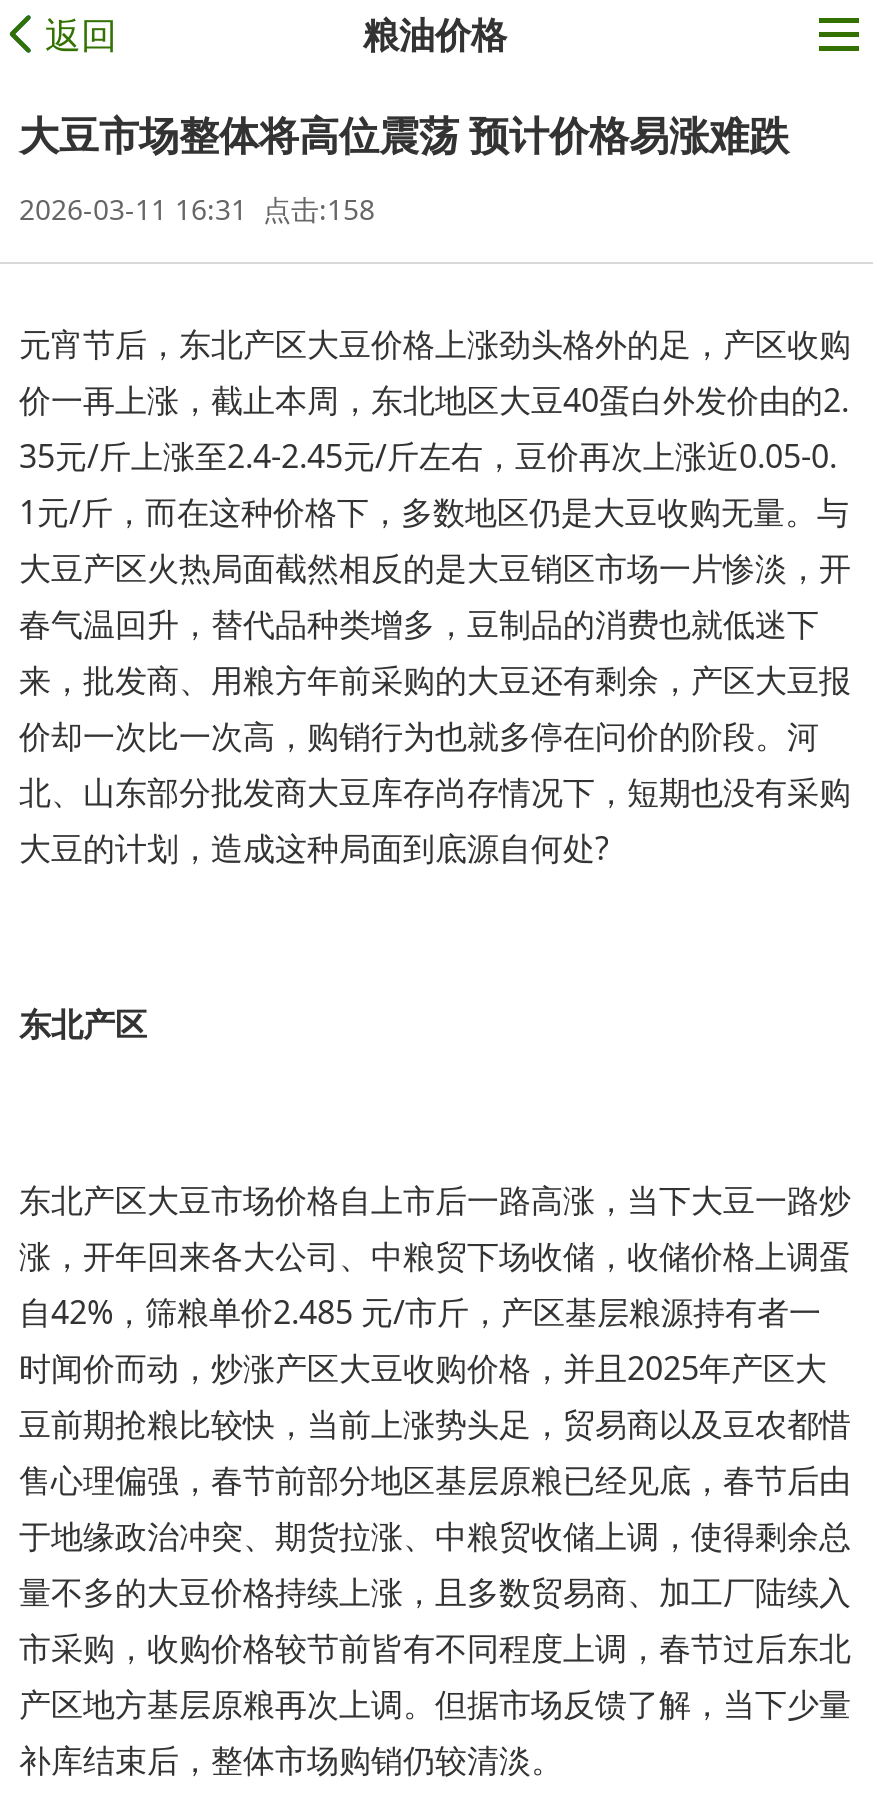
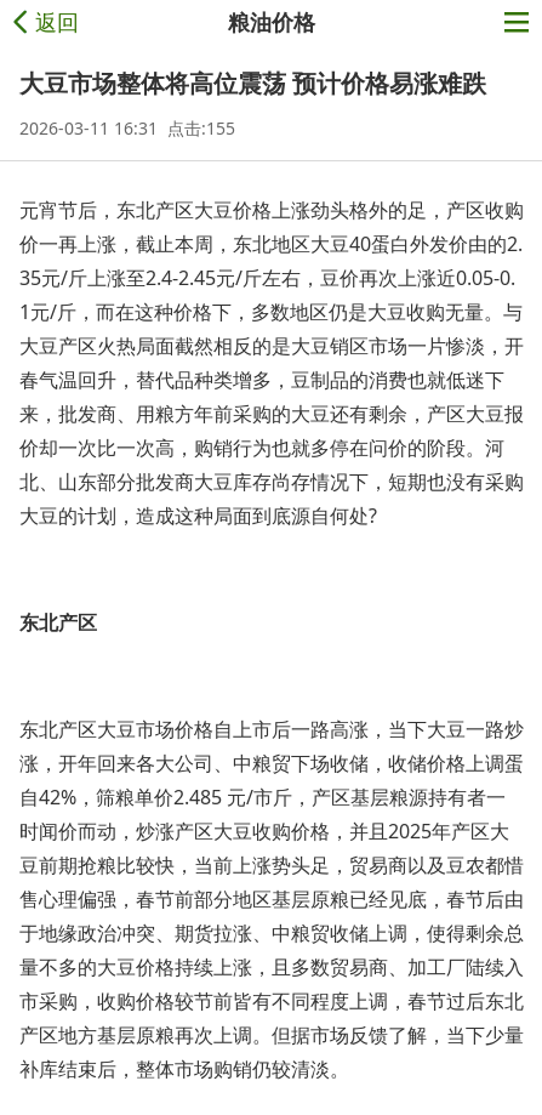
[19,190,375,228] 2026-03-11 16:31 点击:158 -> [19,116,235,140] 2026-03-11 16:31 点击:155

